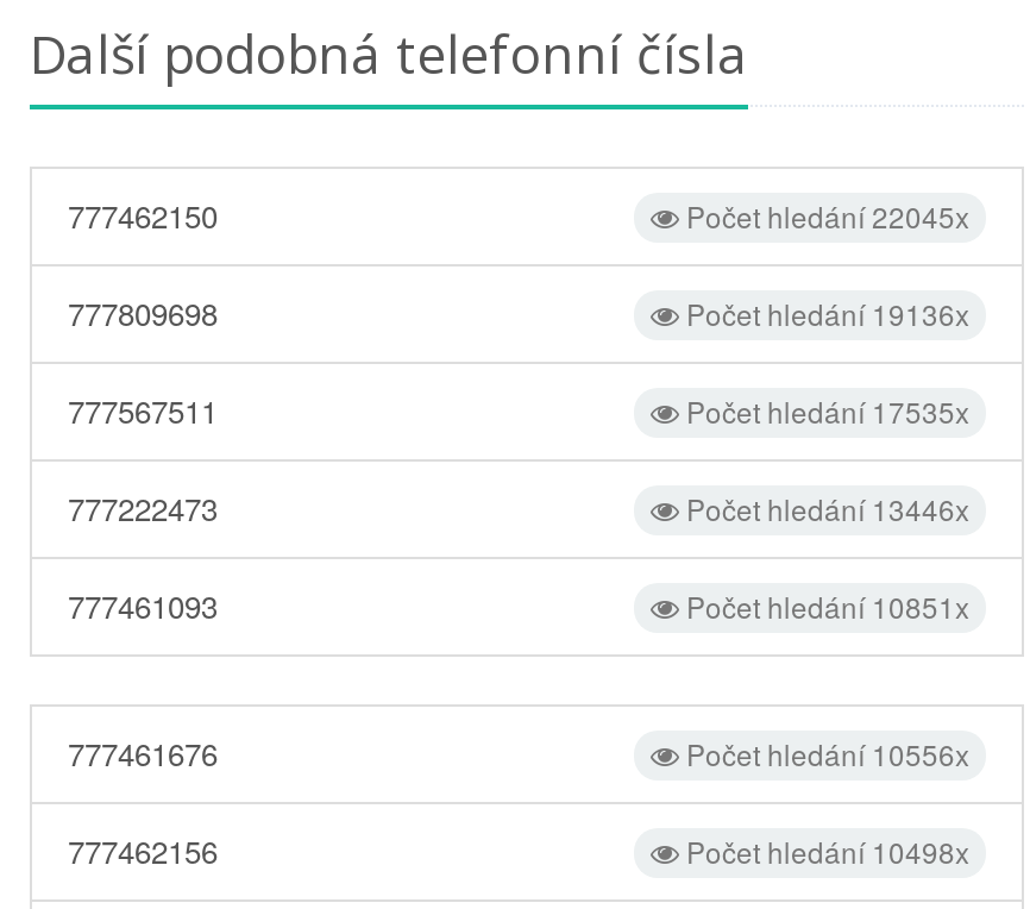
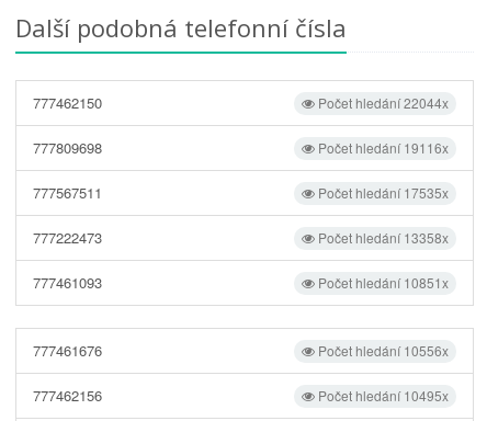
[679,194,969,235] Počet hledání 22045x -> [315,93,449,111] Počet hledání 22044x
[679,292,969,332] Počet hledání 19136x -> [315,138,449,156] Počet hledání 19116x
[679,487,969,528] Počet hledání 13446x -> [315,228,449,246] Počet hledání 13358x
[679,830,969,870] Počet hledání 10498x -> [315,386,449,404] Počet hledání 10495x

